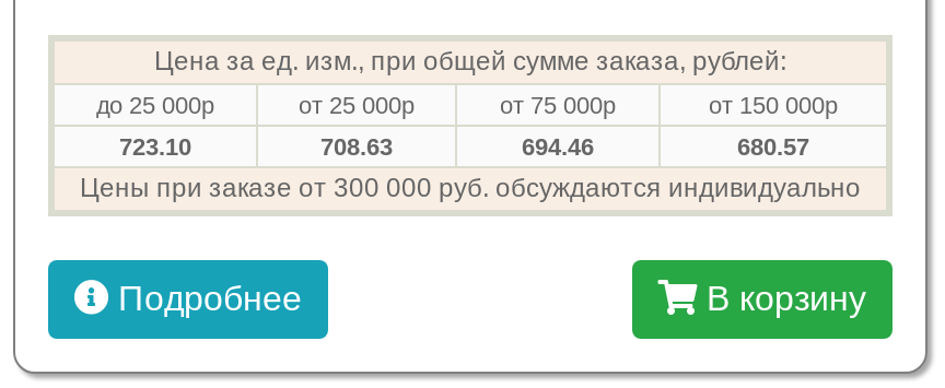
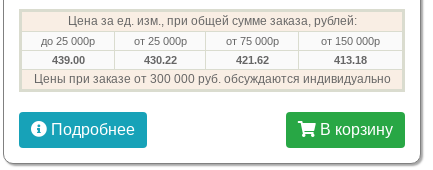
[119,133,191,160] 723.10 -> [51,54,84,66] 439.00
[320,133,393,160] 708.63 -> [143,54,176,66] 430.22
[522,133,594,160] 694.46 -> [235,54,268,66] 421.62
[737,133,809,160] 680.57 -> [334,54,367,66] 413.18

